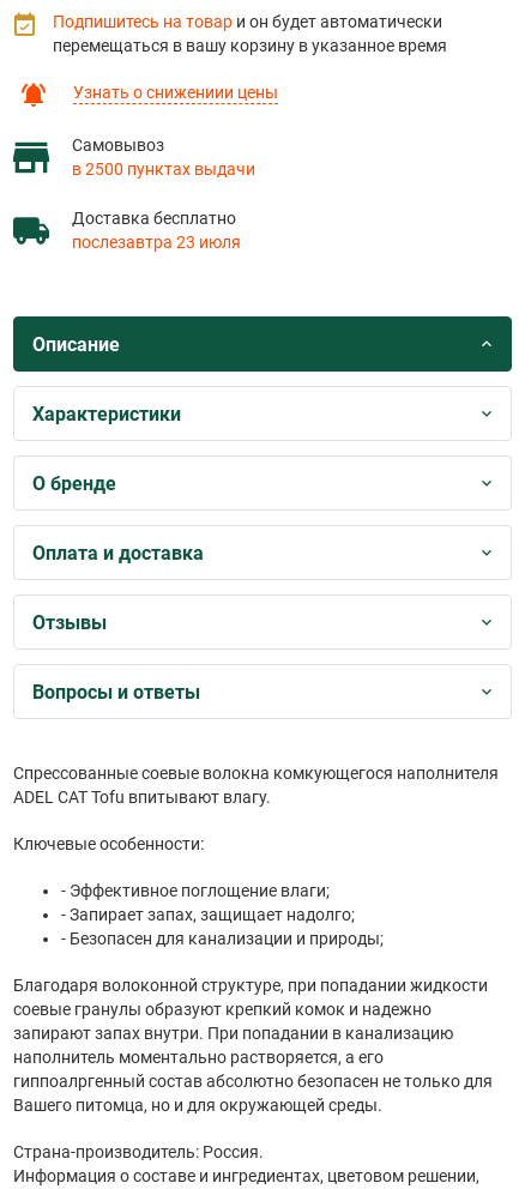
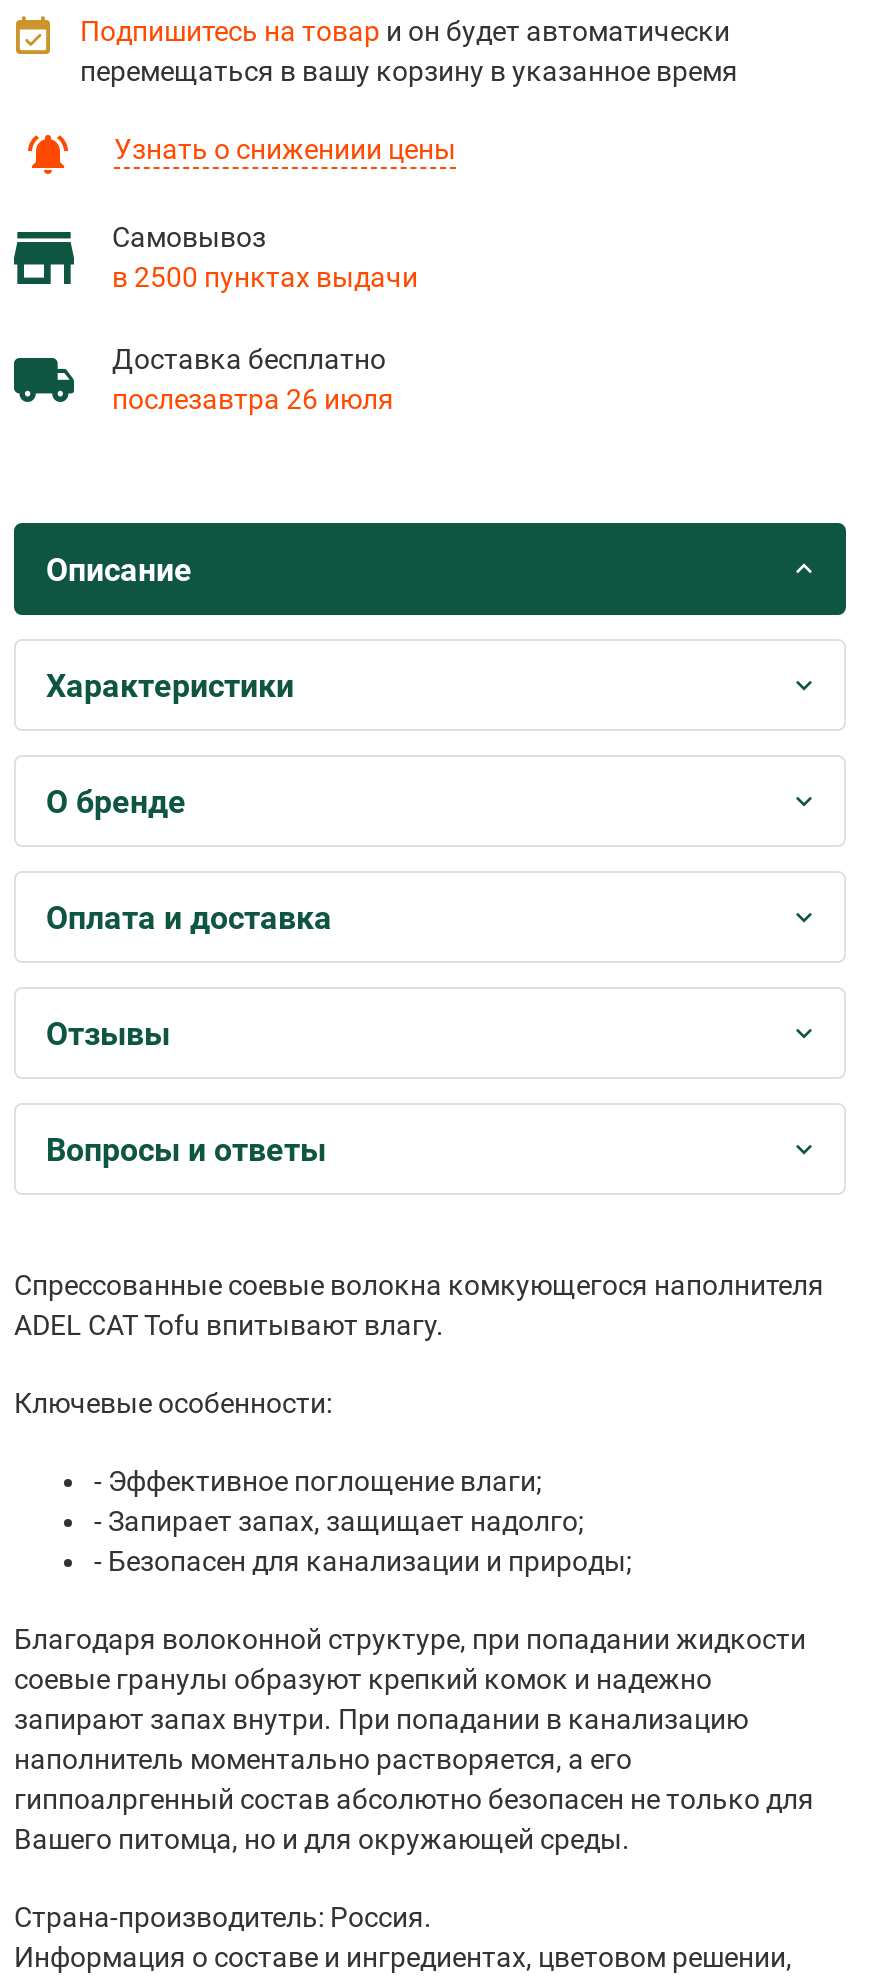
[72,233,241,252] послезавтра 23 июля -> [112,383,394,415] послезавтра 26 июля

